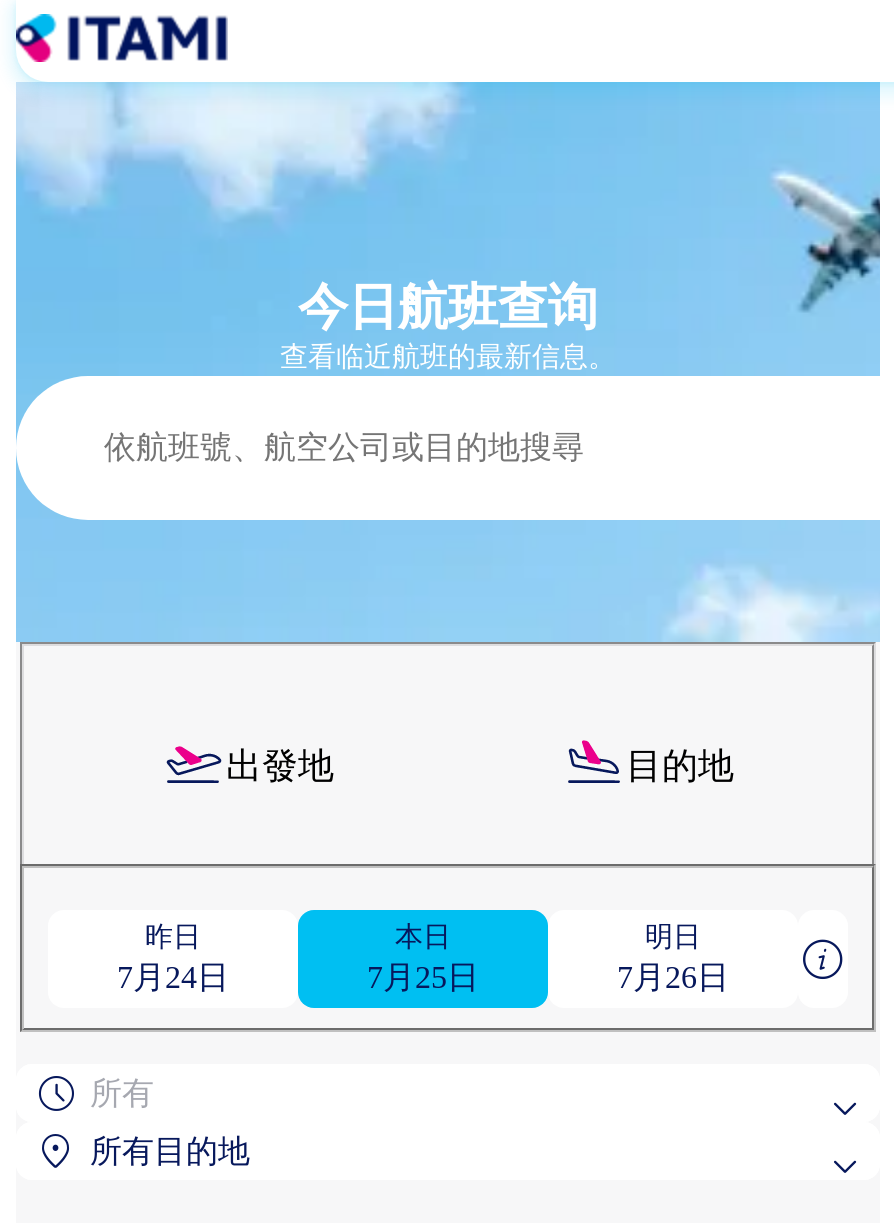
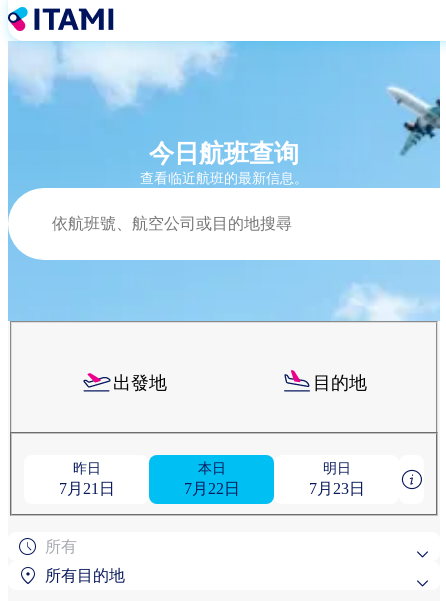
[117,960,229,994] 7月24日 -> [58,480,114,497] 7月21日
[367,960,479,994] 7月25日 -> [183,480,239,497] 7月22日
[617,960,729,994] 7月26日 -> [308,480,364,497] 7月23日

